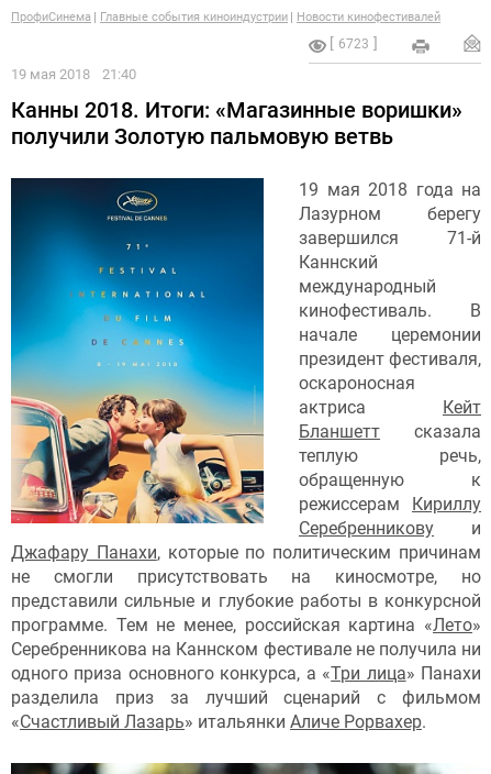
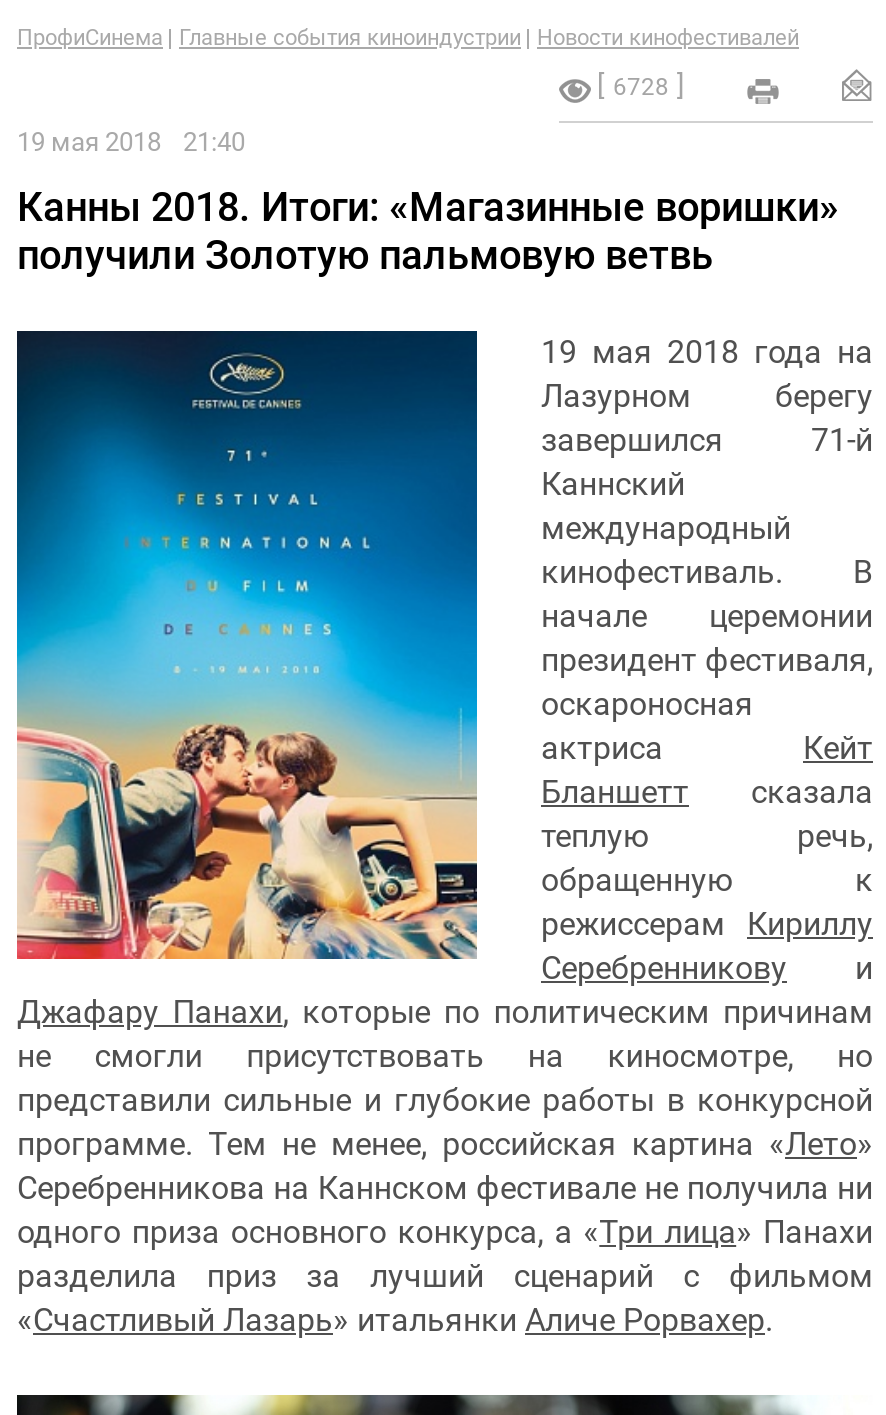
[338,36,369,52] 6723 -> [613,73,669,101] 6728

